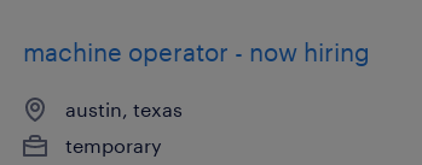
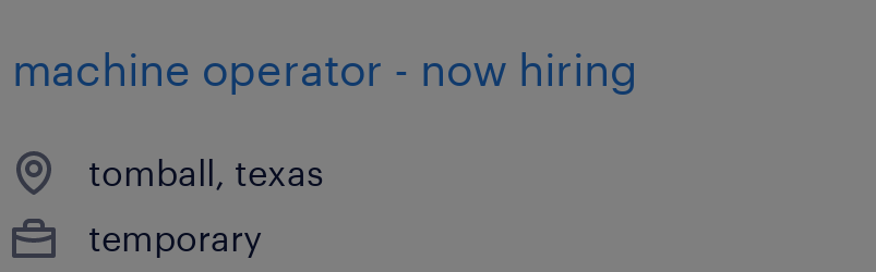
[65,98,183,120] austin, texas -> [88,151,324,193] tomball, texas

